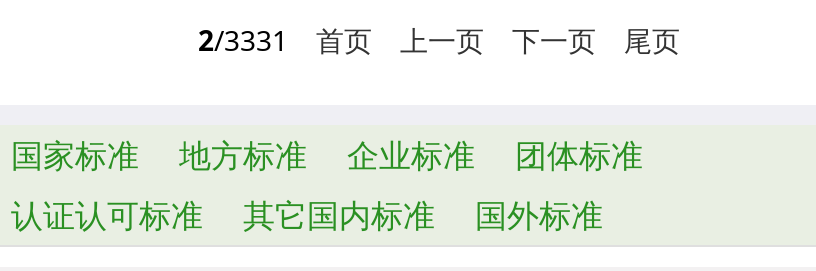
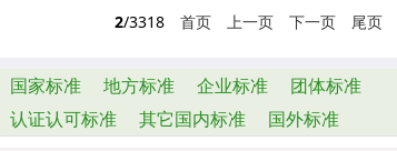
[198,21,680,59] 2/3331 首页 上一页 下一页 尾页 -> [114,11,382,32] 2/3318 首页 上一页 下一页 尾页

